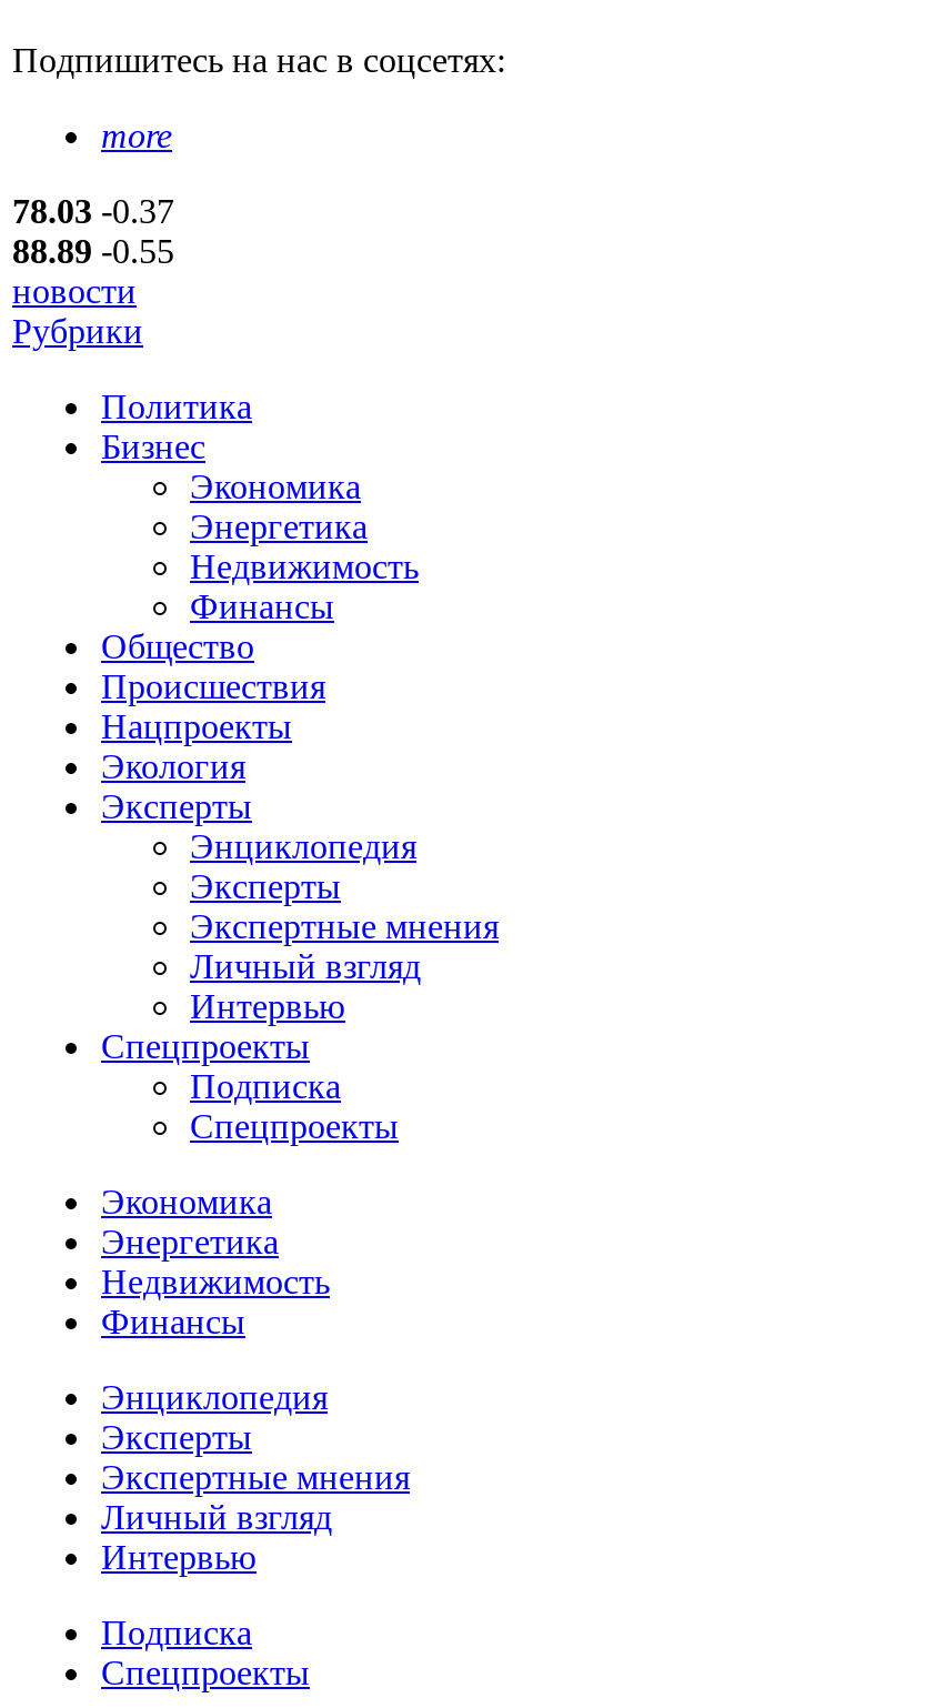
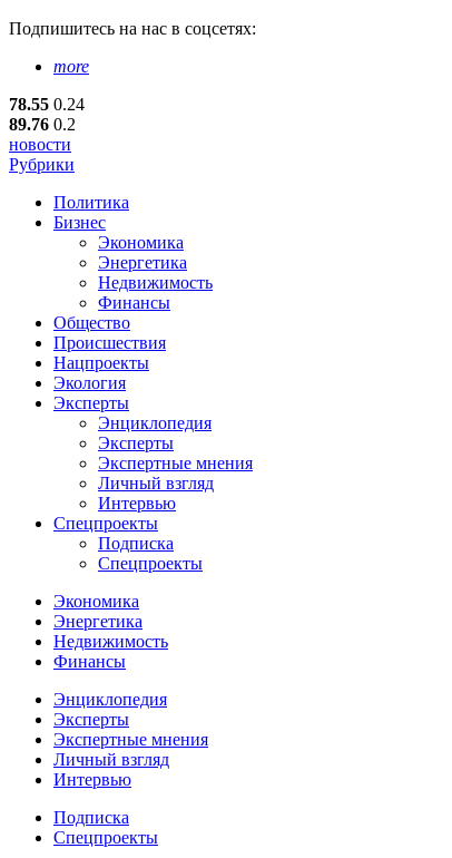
[12,192,174,230] 78.03 -0.37 -> [9,95,85,114] 78.55 0.24
[12,232,174,270] 88.89 -0.55 -> [9,115,76,134] 89.76 0.2

